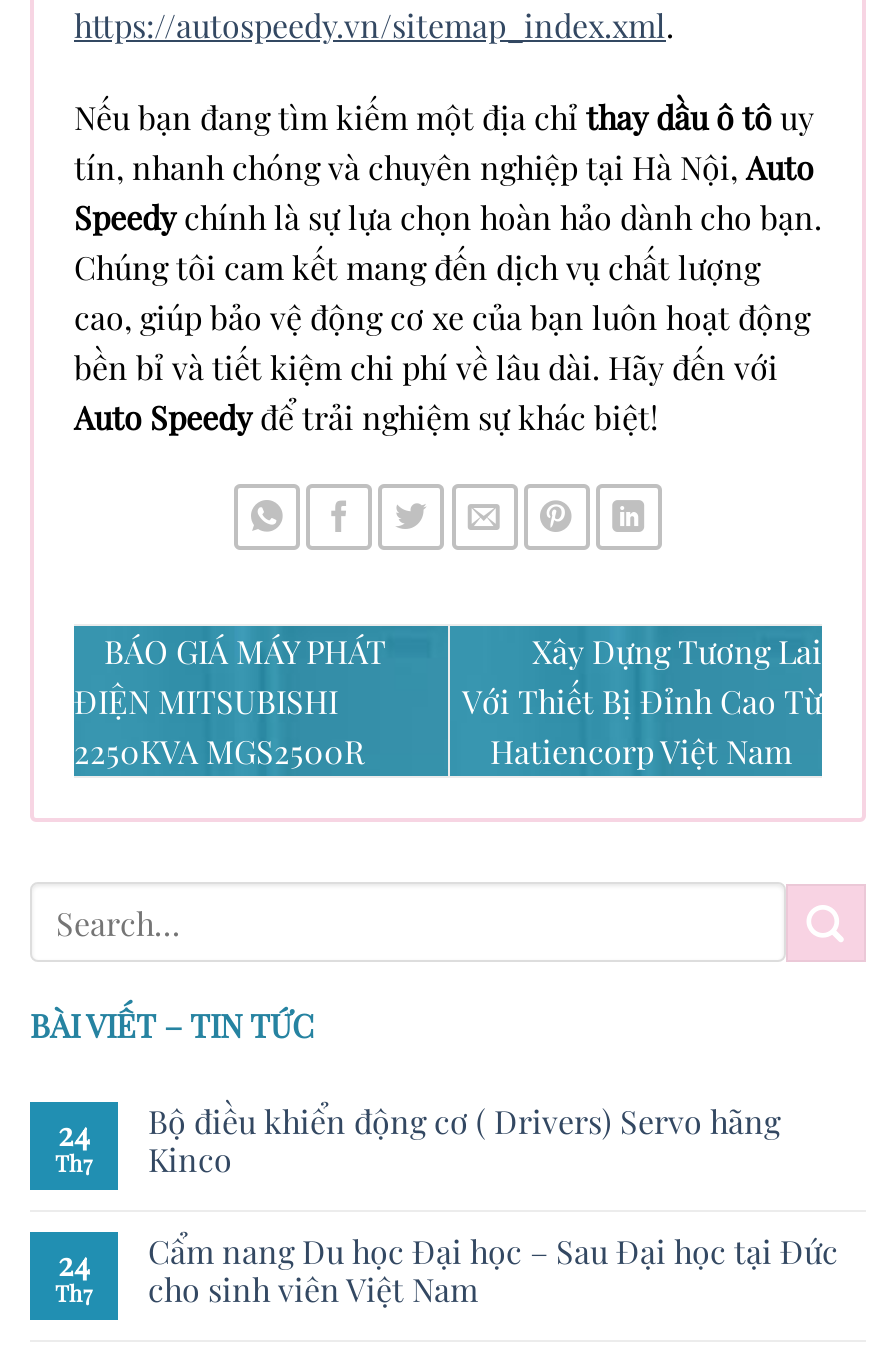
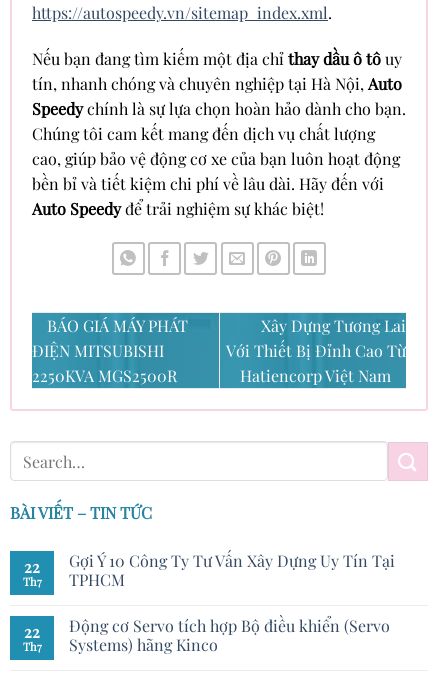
[148,1101,780,1181] Bộ điều khiển động cơ ( Drivers) Servo hãng | Kinco -> [69,550,395,590] Gợi Ý 10 Công Ty Tư Vấn Xây Dựng Uy Tín Tại | TPHCM
[58,1113,90,1155] 24 -> [24,556,40,577] 22
[148,1231,838,1311] Cẩm nang Du học Đại học – Sau Đại học tại Đức | cho sinh viên Việt Nam -> [69,615,390,655] Động cơ Servo tích hợp Bộ điều khiển (Servo | Systems) hãng Kinco
[58,1243,90,1285] 24 -> [24,621,40,642] 22

